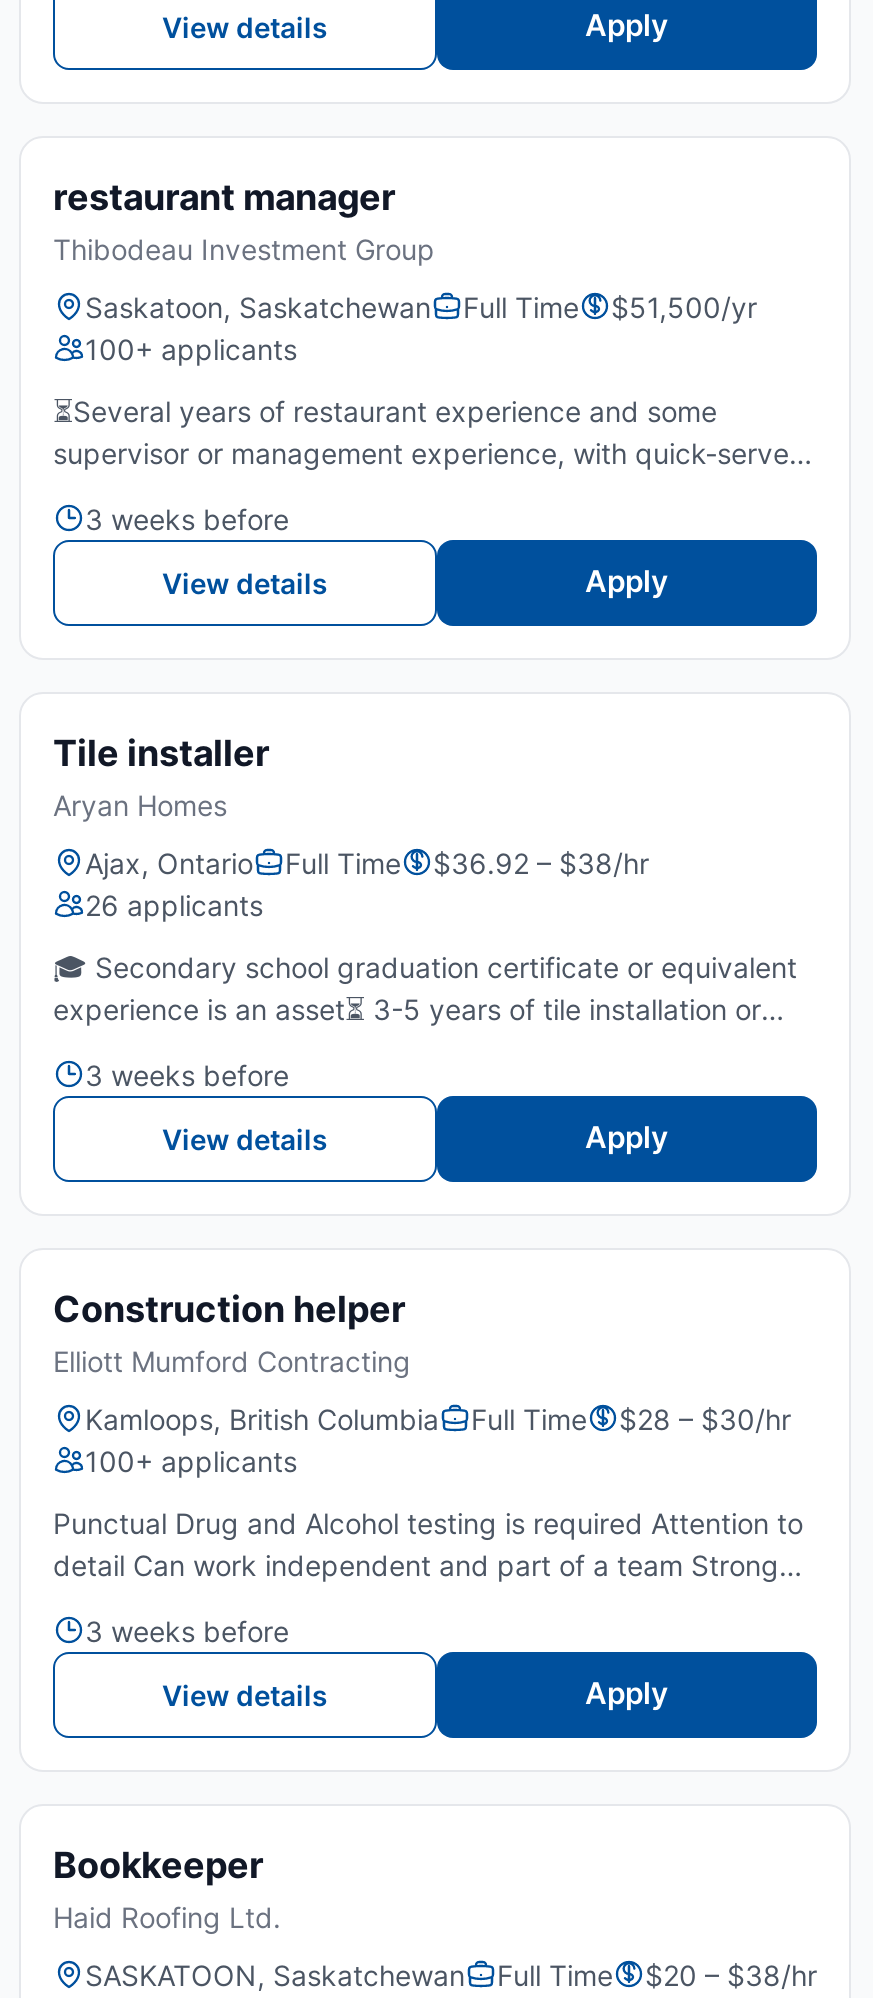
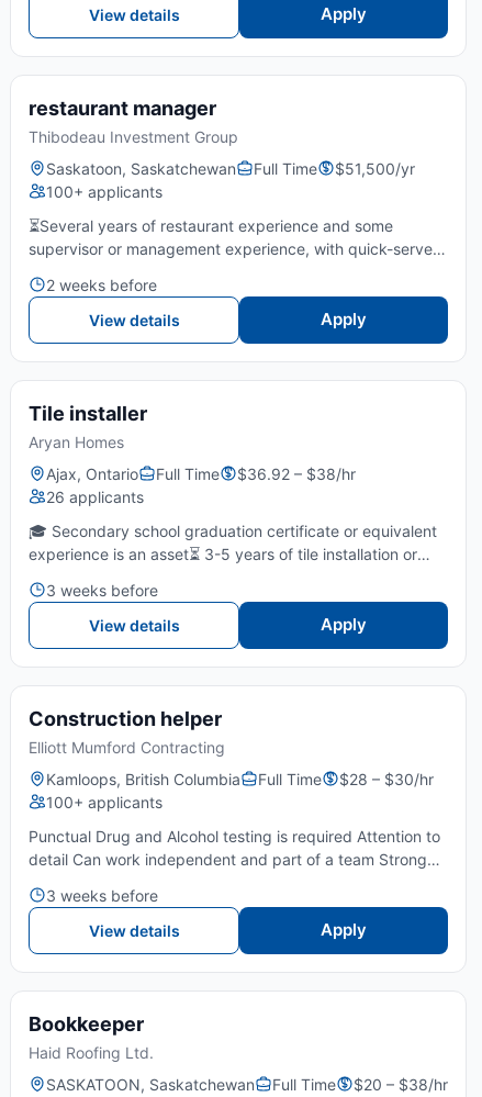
[85,502,289,536] 3 weeks before -> [46,275,157,294] 2 weeks before

